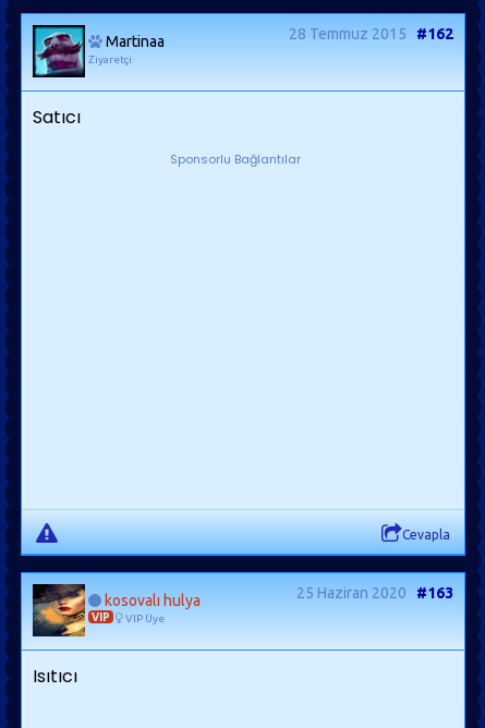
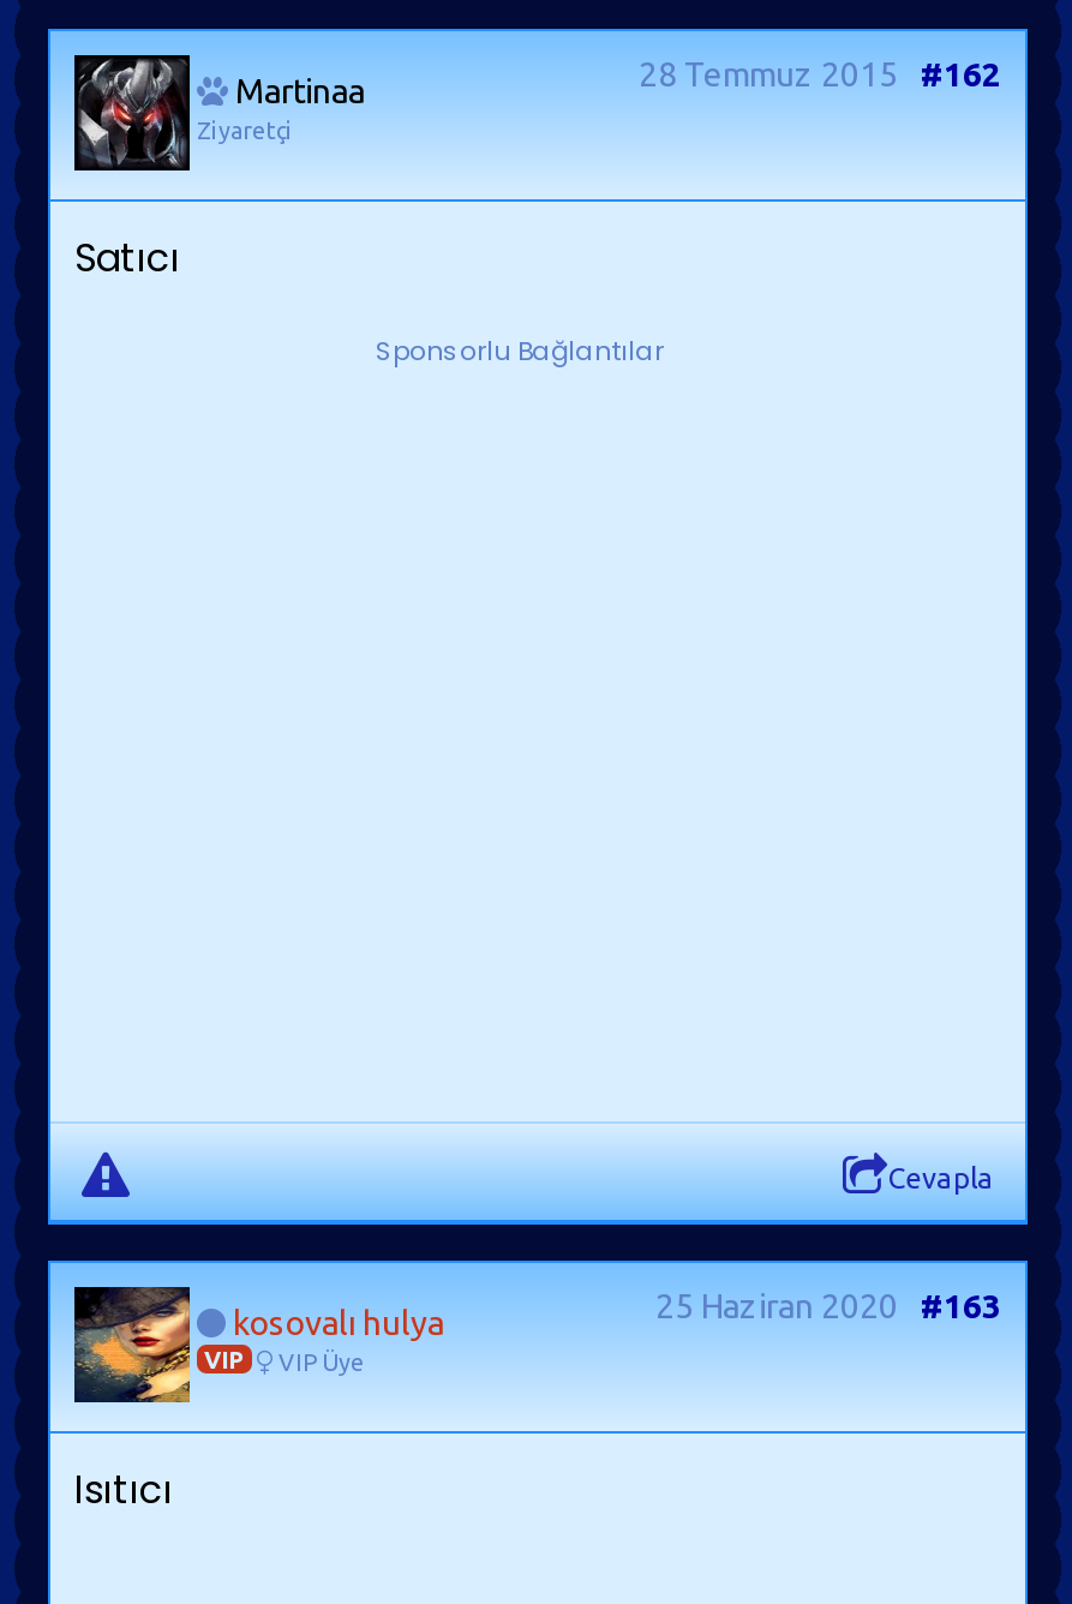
[34,26,85,75] [image] -> [77,58,190,168] [image]

